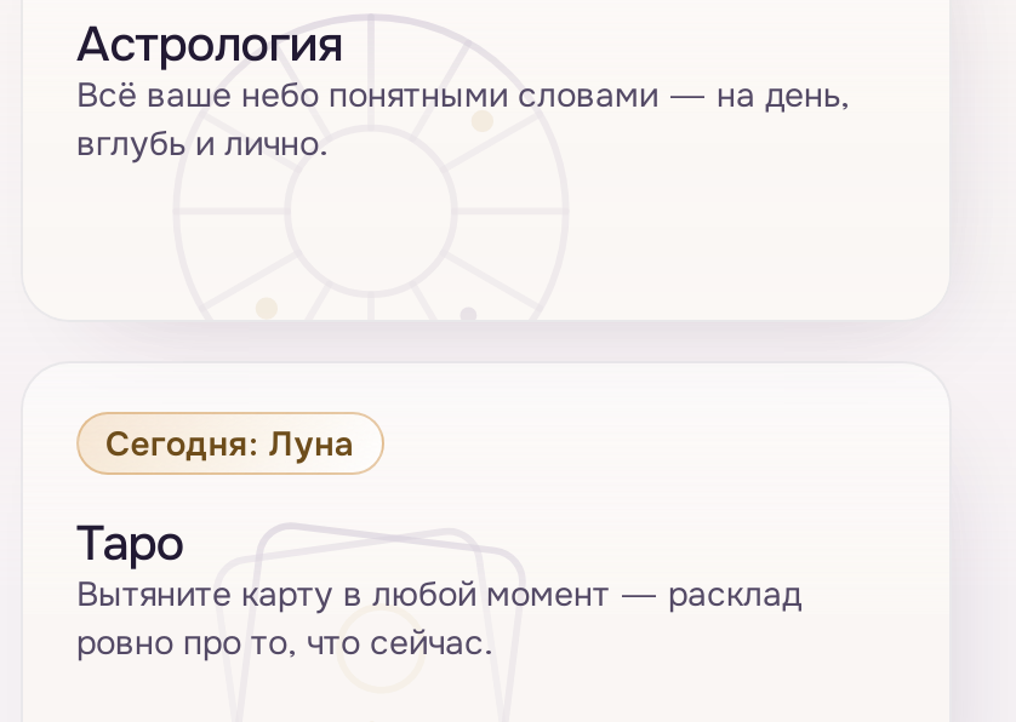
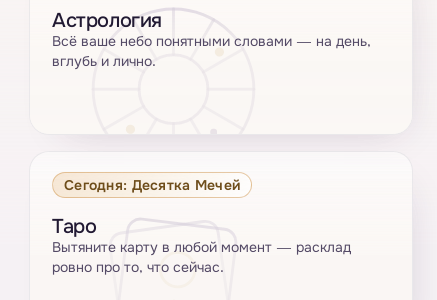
[105,422,354,463] Сегодня: Луна -> [64,176,240,193] Сегодня: Десятка Мечей

